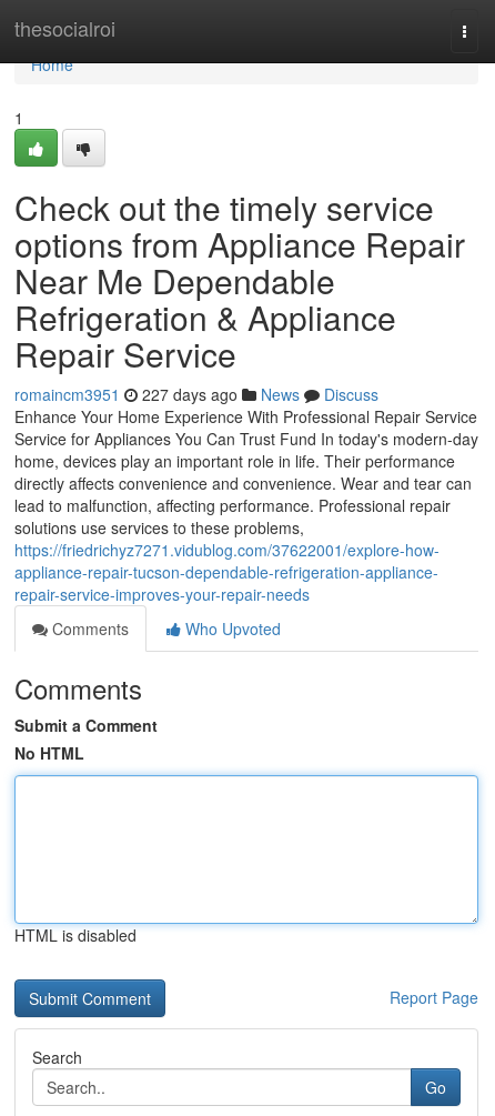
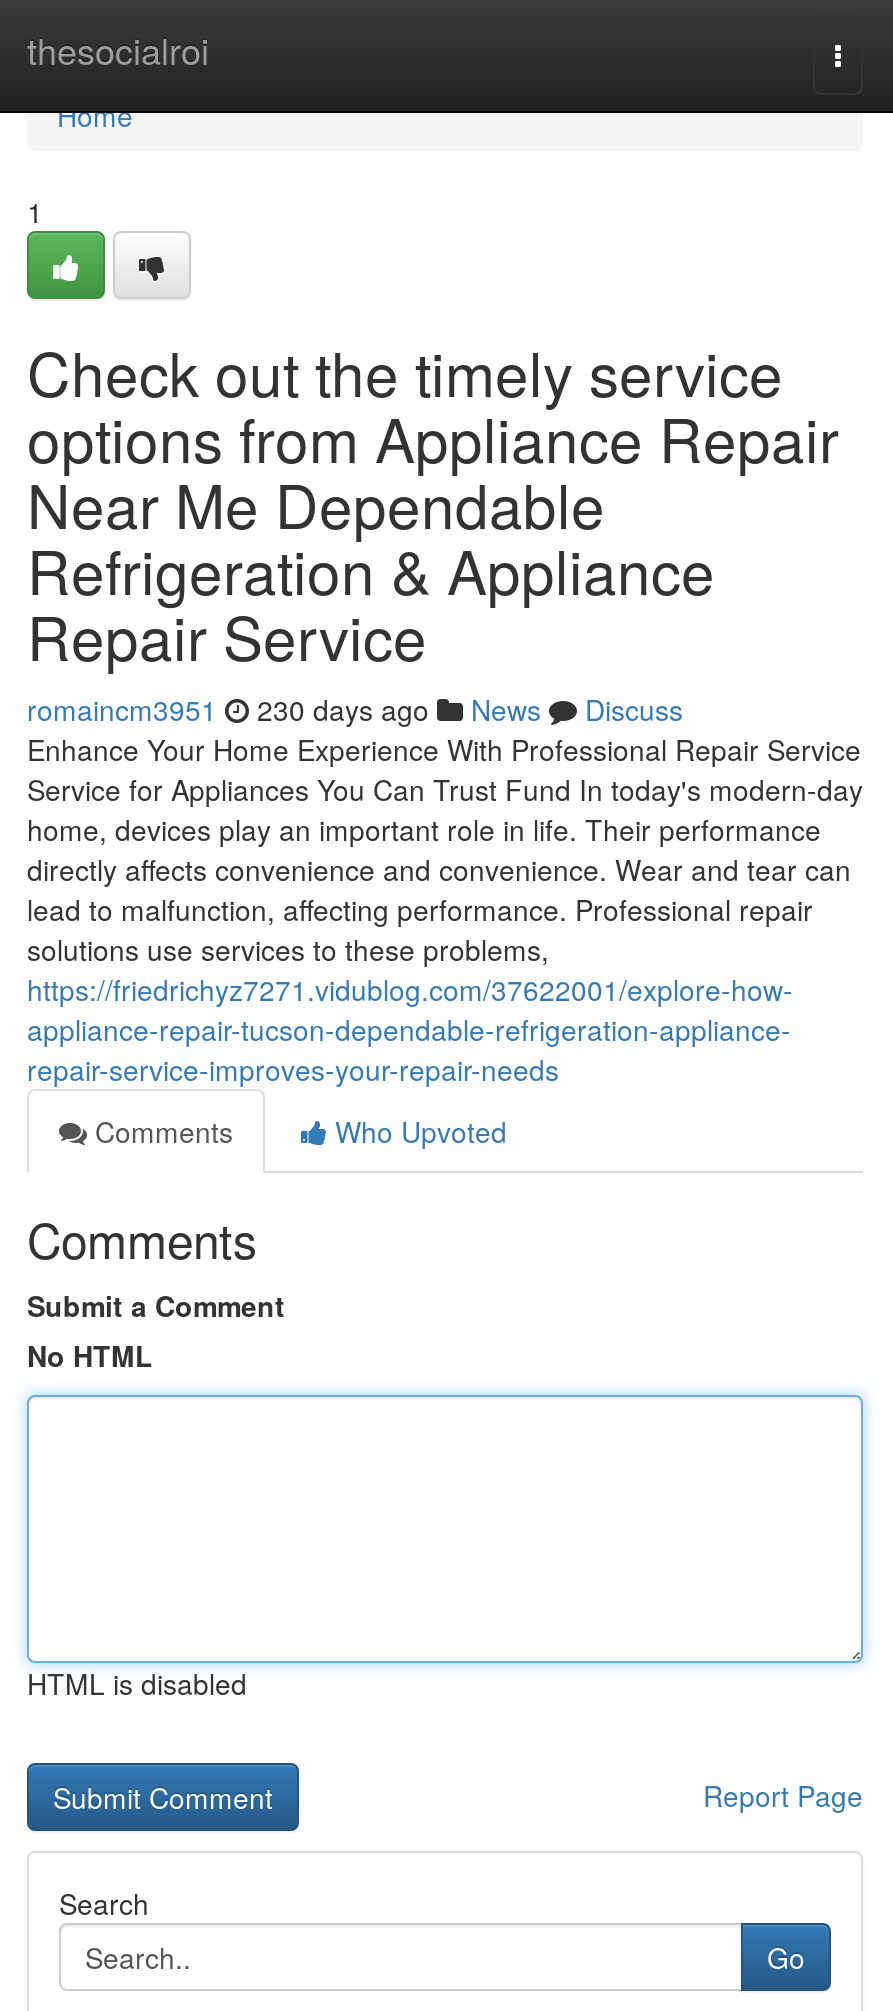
[14,383,378,405] romaincm3951 227 days ago News Discuss -> [27,689,683,729] romaincm3951 230 days ago News Discuss

